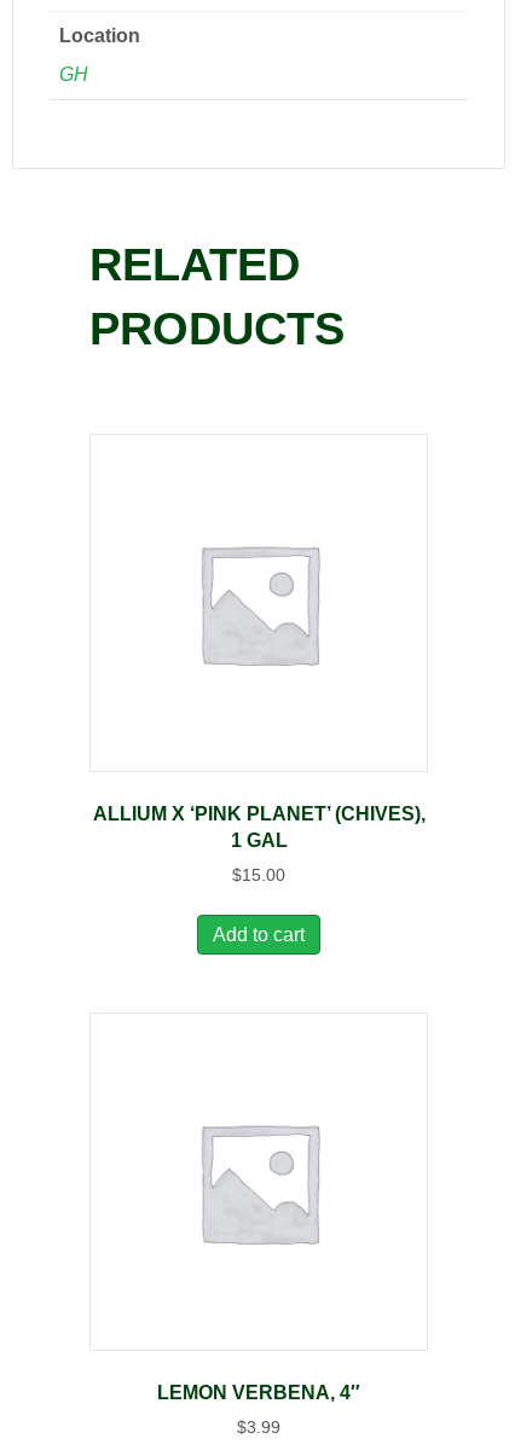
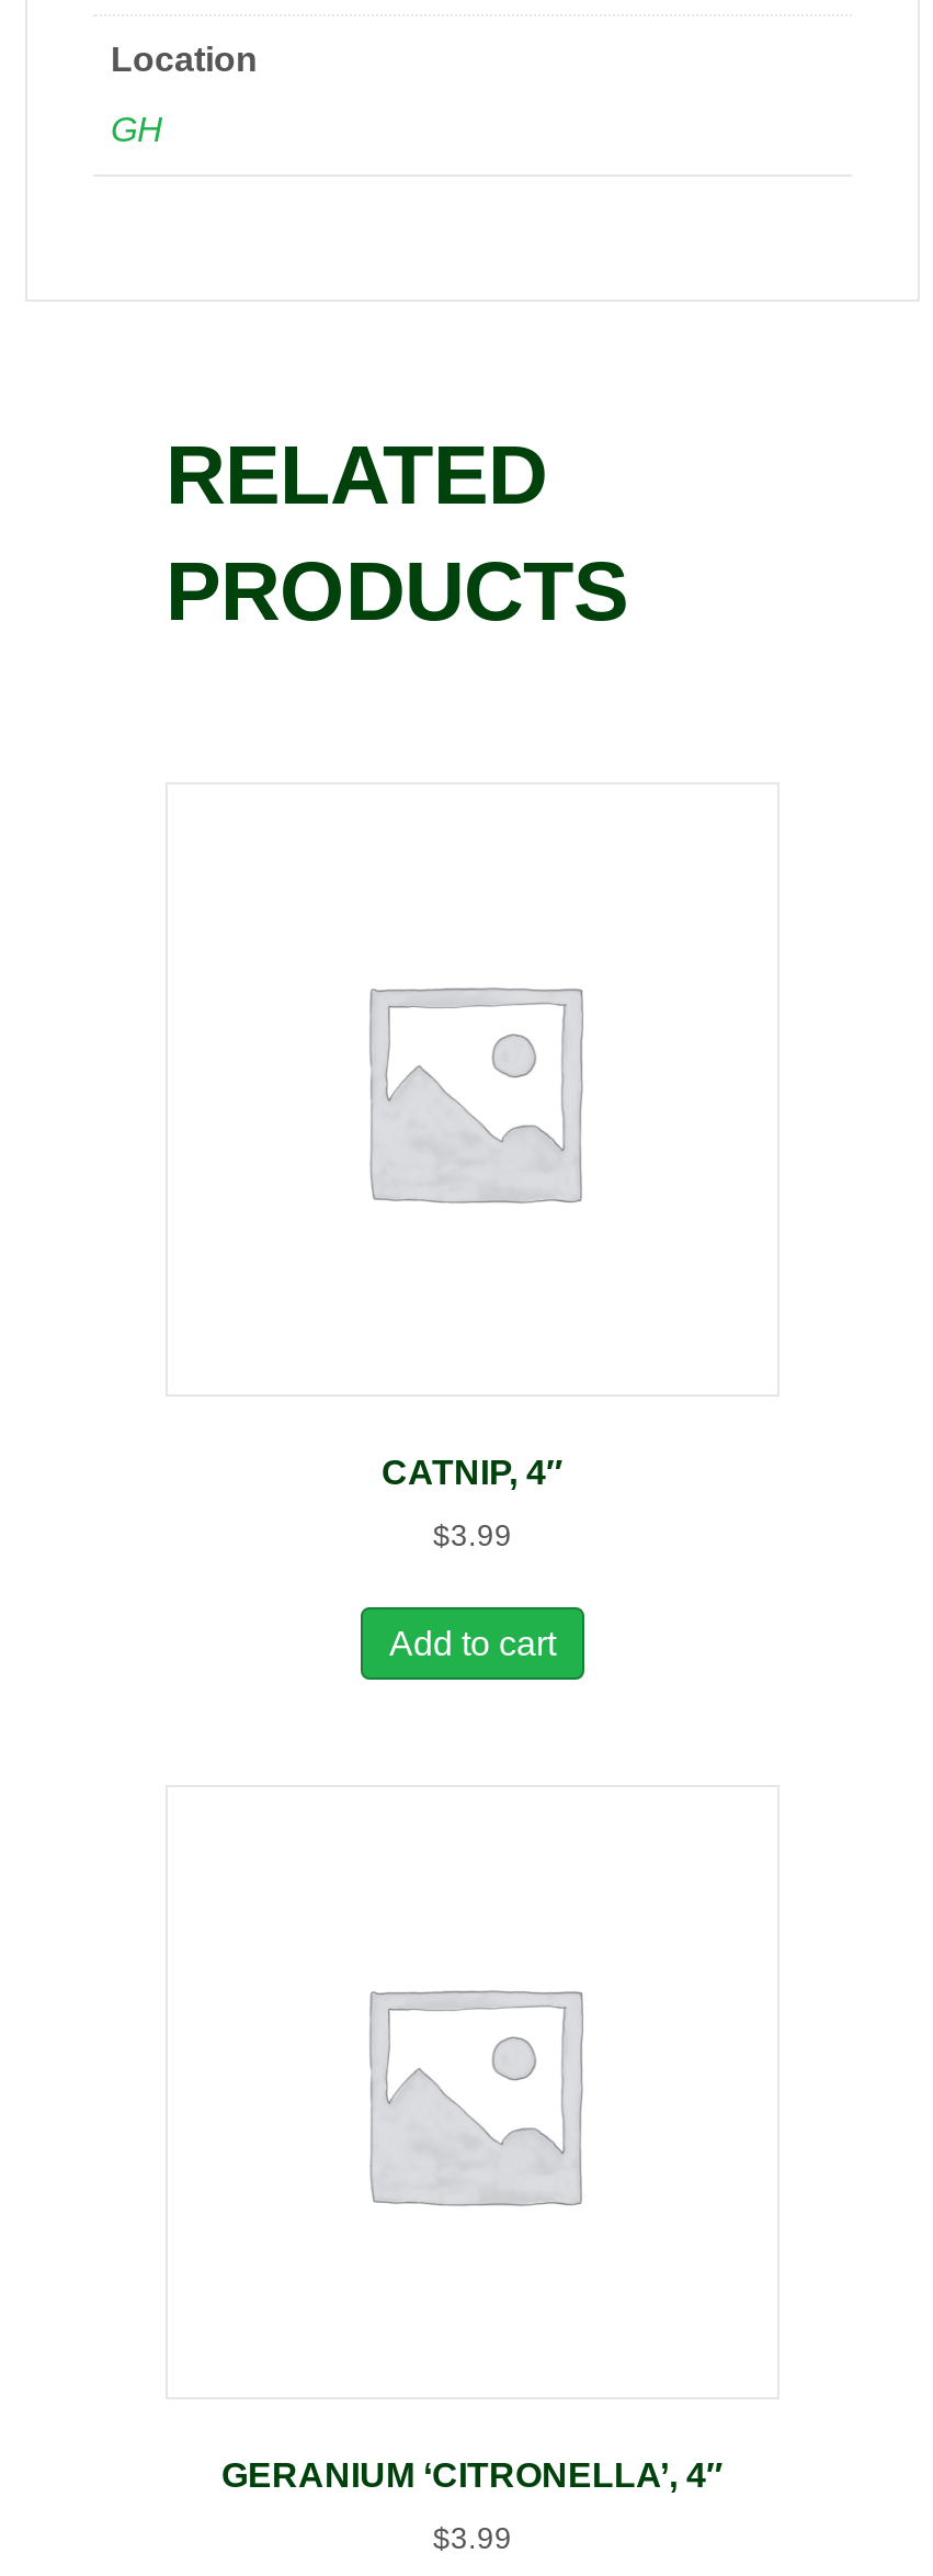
[92,804,425,851] ALLIUM X ‘PINK PLANET’ (CHIVES), | 1 GAL -> [382,1454,564,1491] CATNIP, 4″
[232,866,285,885] $15.00 -> [433,1520,512,1553] $3.99
[157,1382,360,1403] LEMON VERBENA, 4″ -> [221,2456,724,2493] GERANIUM ‘CITRONELLA’, 4″

